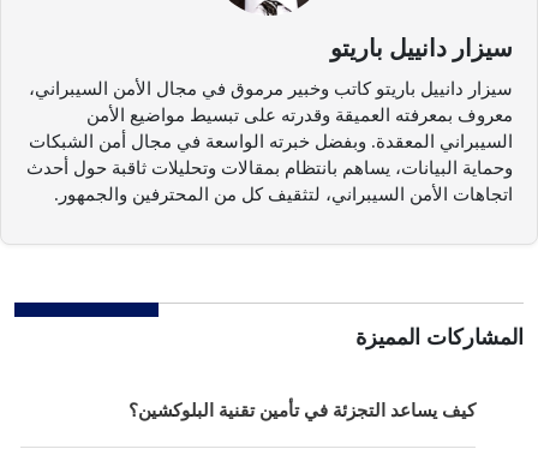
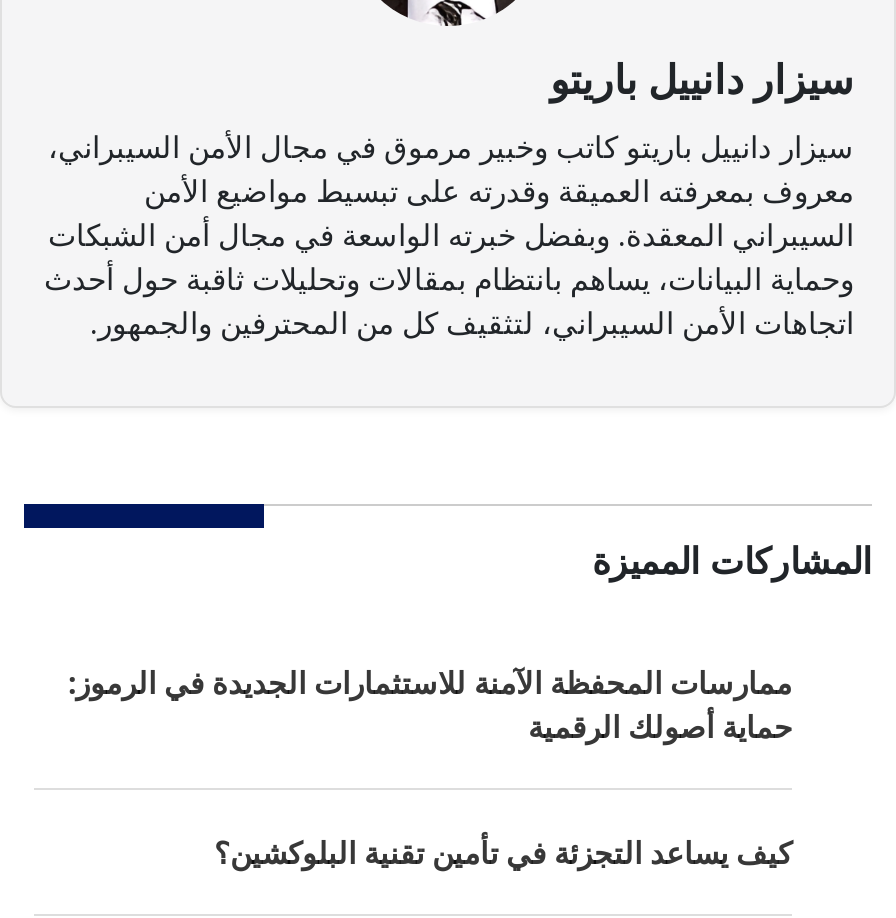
none -> [68,662,792,746] ممارسات المحفظة الآمنة للاستثمارات الجديدة في الرموز: | حماية أصولك الرقمية

